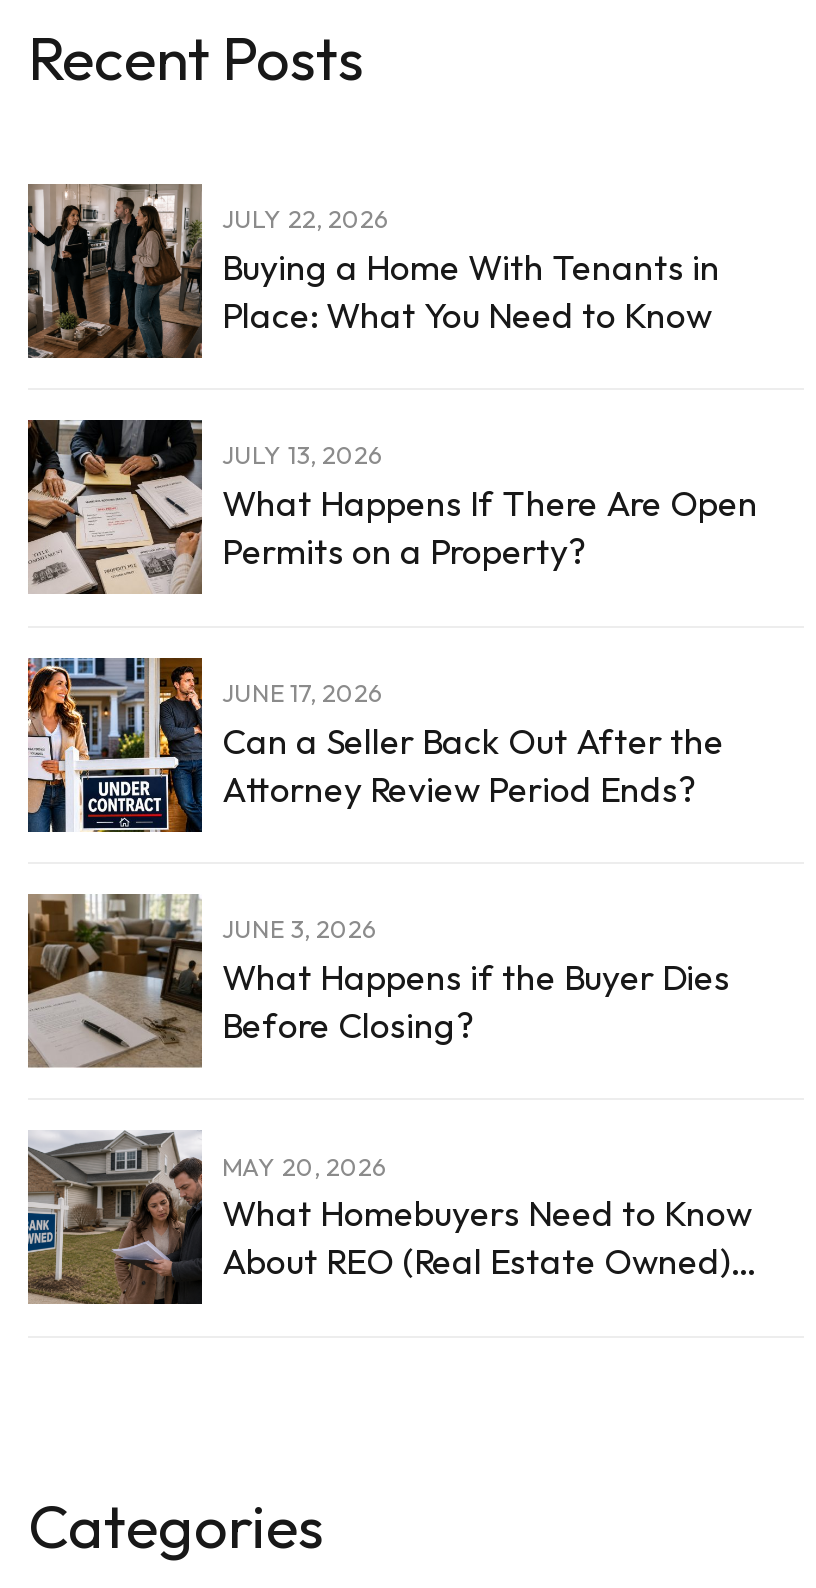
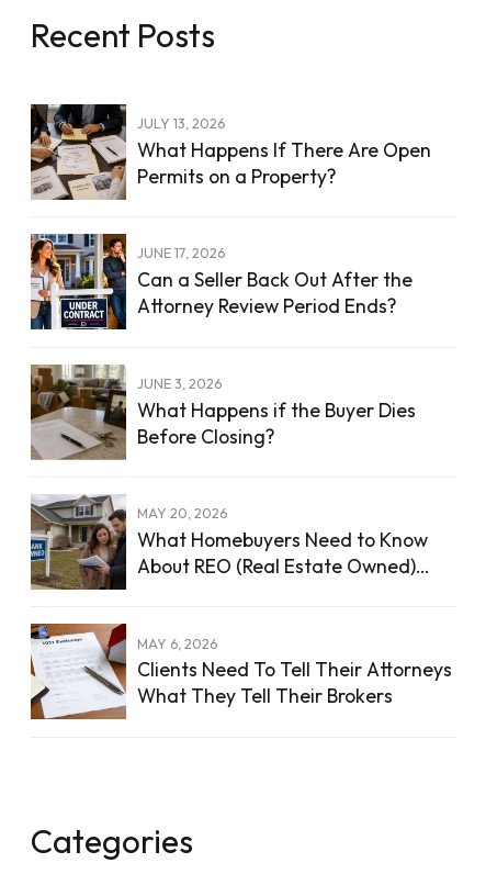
[26,182,720,360] [image] | JULY 22, 2026 | Buying a Home With Tenants in | Place: What You Need to Know -> none
moved [24,418,758,1285] -> [29,103,431,579]: [image] | JULY 13, 2026 | What Happens If There Are Open | ... | What Homebuyers Need to Know | About REO (Real Estate Owned)
none -> [30,623,452,720] [image] | MAY 6, 2026 | Clients Need To Tell Their Attorneys | What They Tell Their Brokers

